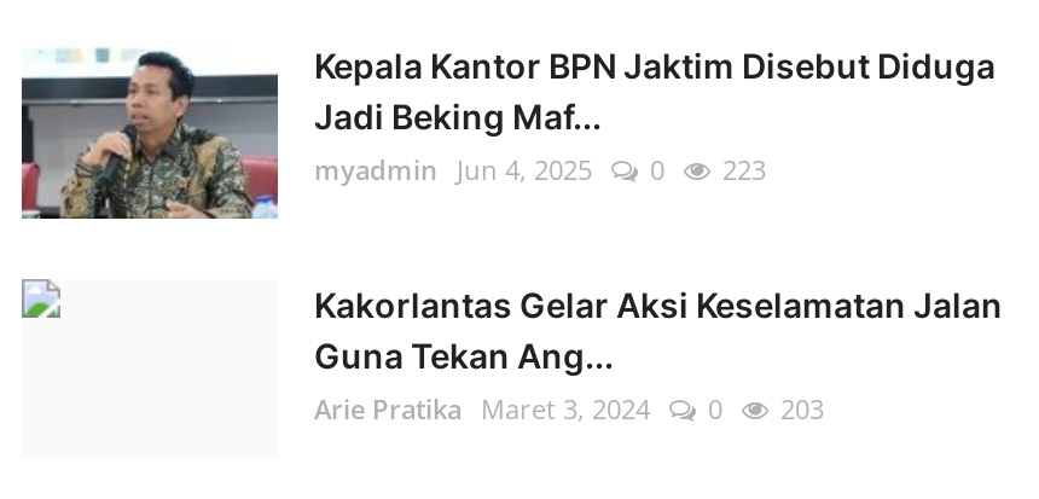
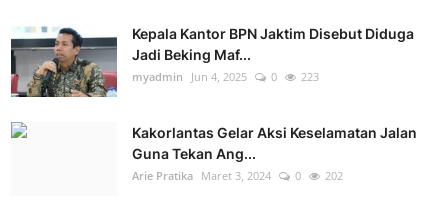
[314,391,824,427] Arie Pratika Maret 3, 2024 0 203 -> [132,168,343,183] Arie Pratika Maret 3, 2024 0 202

